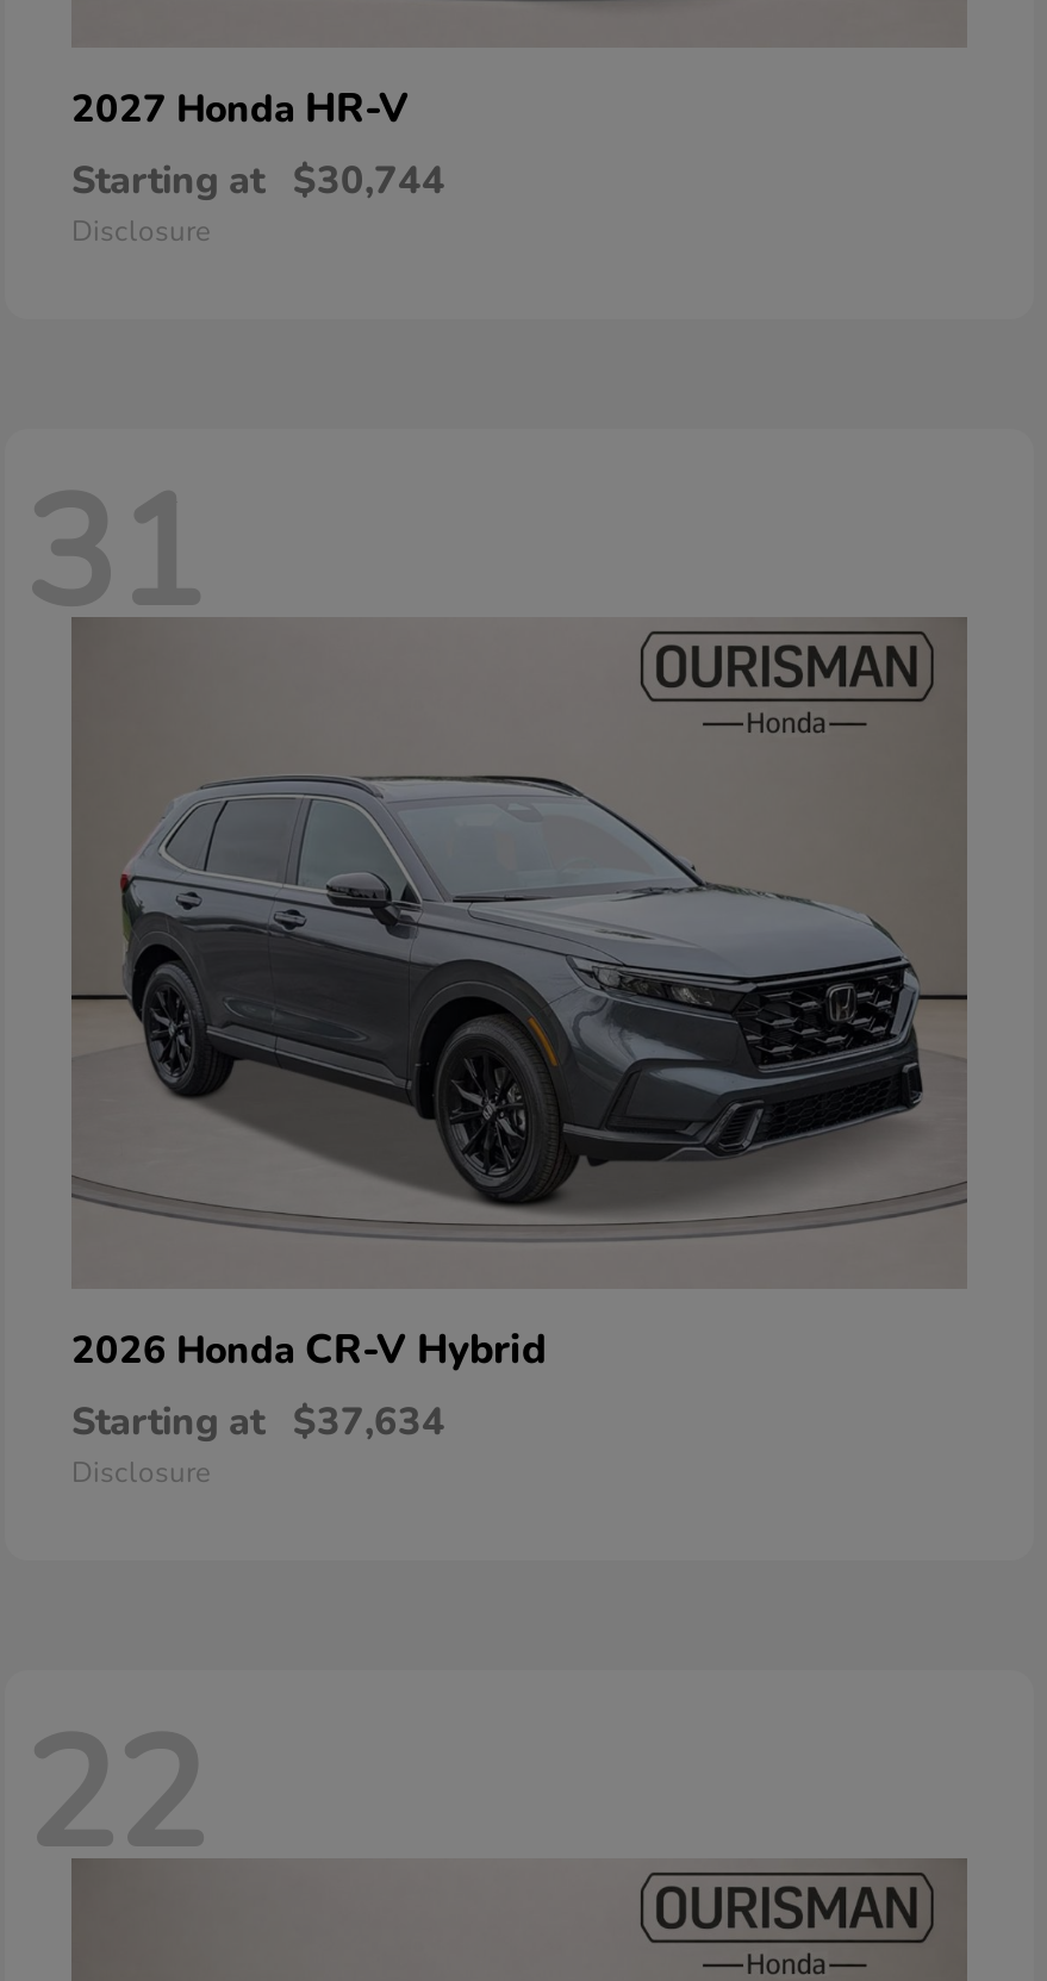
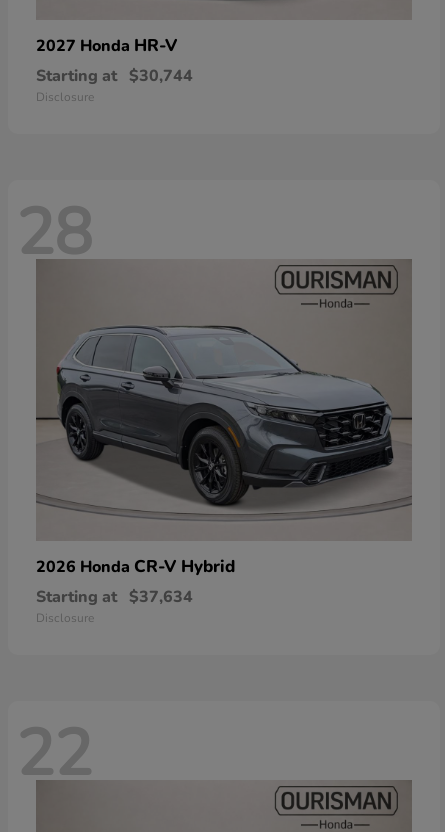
[24,450,205,659] 31 -> [16,189,92,277] 28

